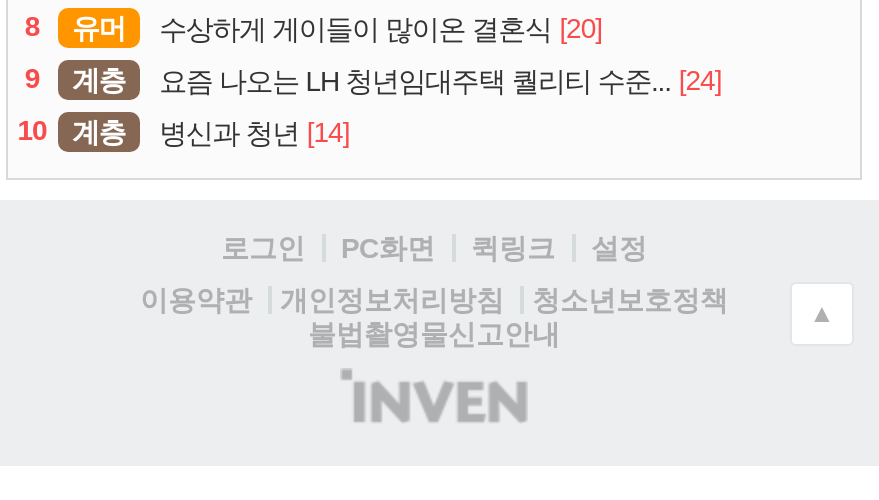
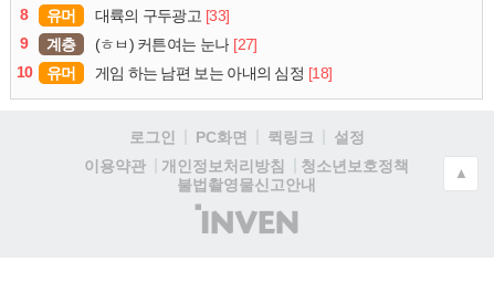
[159,12,602,45] 수상하게 게이들이 많이온 결혼식 [20] -> [95,7,229,25] 대륙의 구두광고 [33]
[159,64,721,97] 요즘 나오는 LH 청년임대주택 퀄리티 수준... [24] -> [95,36,257,54] (ㅎㅂ) 커튼여는 눈나 [27]
[72,116,349,149] 계층 | 병신과 청년 [14] -> [46,64,332,82] 유머 | 게임 하는 남편 보는 아내의 심정 [18]

